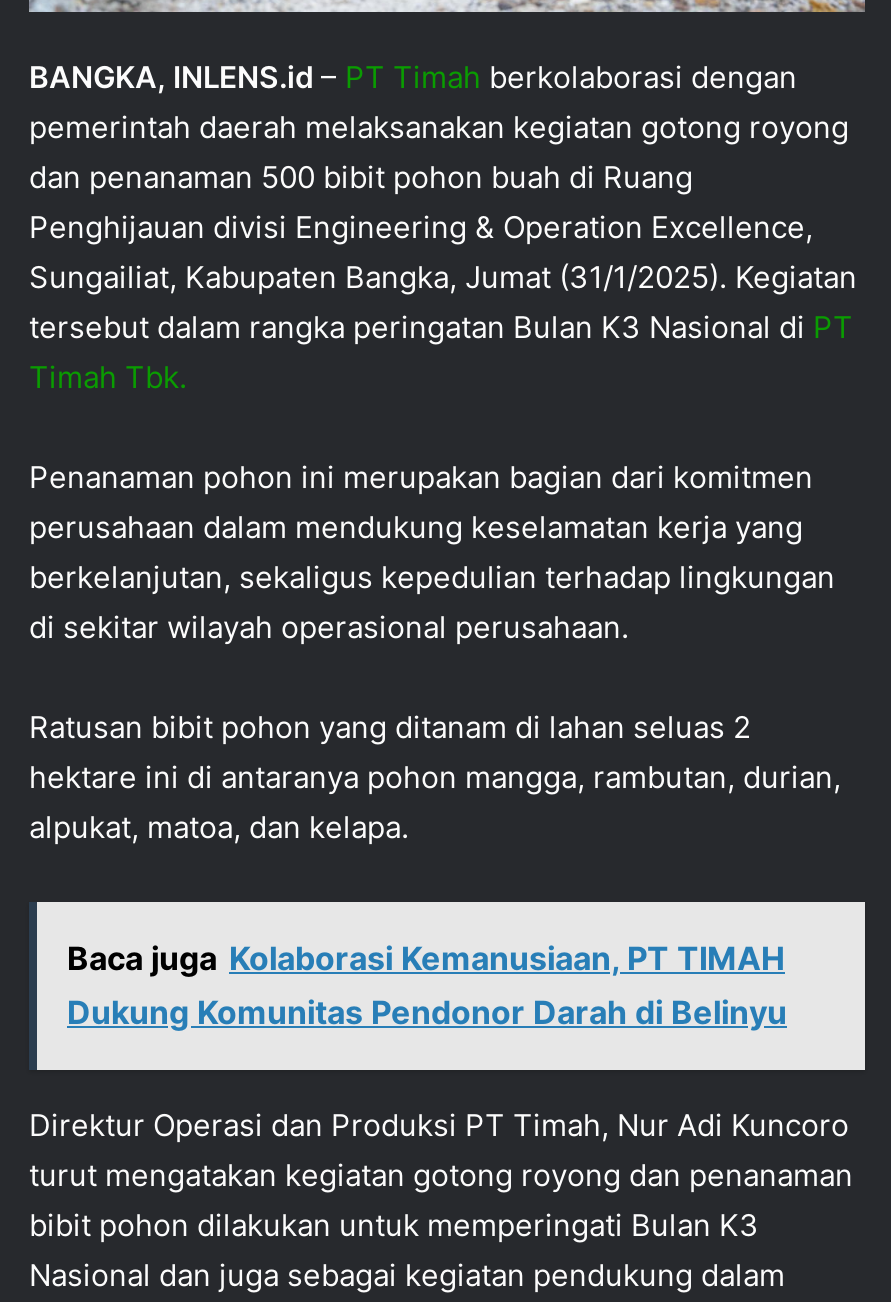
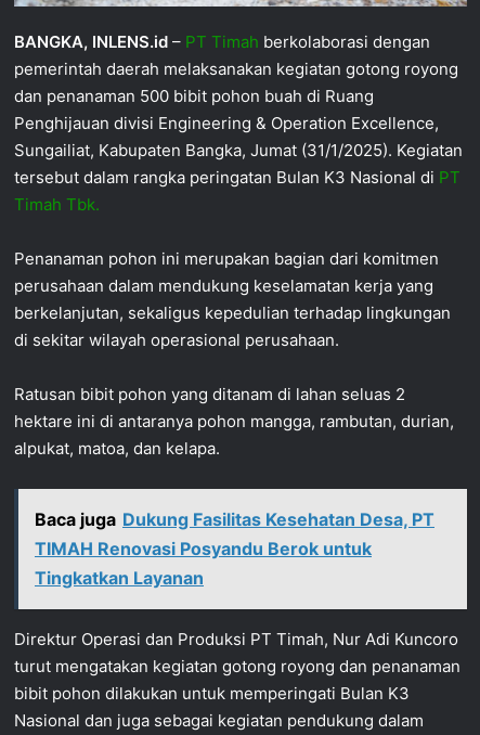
[67,938,787,1032] Baca juga Kolaborasi Kemanusiaan, PT TIMAH | Dukung Komunitas Pendonor Darah di Belinyu -> [35,509,434,589] Baca juga Dukung Fasilitas Kesehatan Desa, PT | TIMAH Renovasi Posyandu Berok untuk | Tingkatkan Layanan

